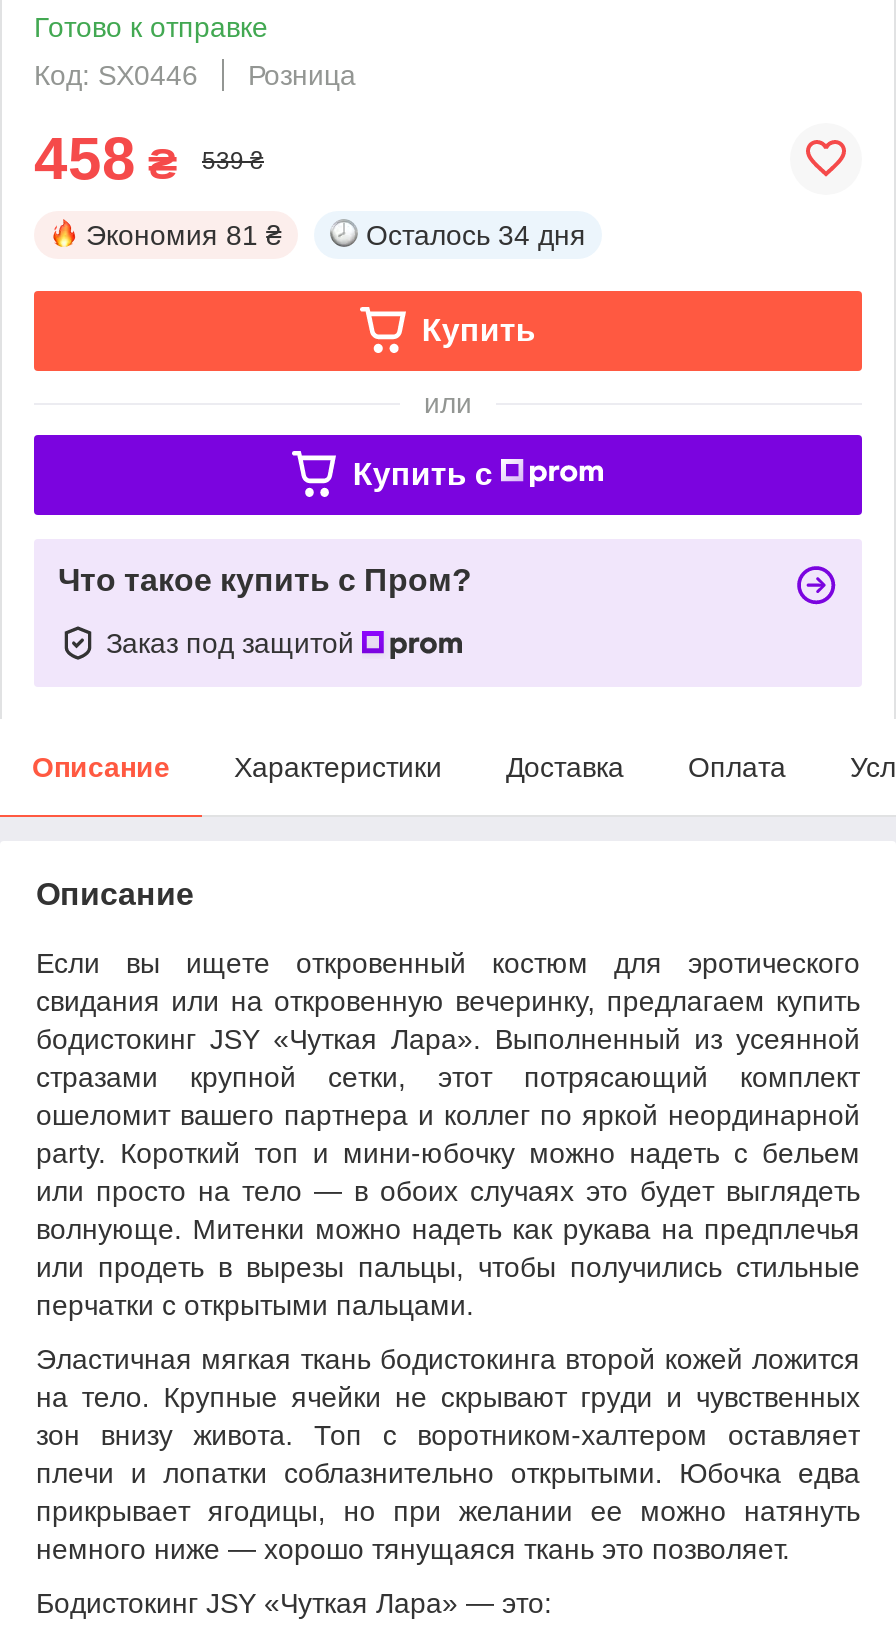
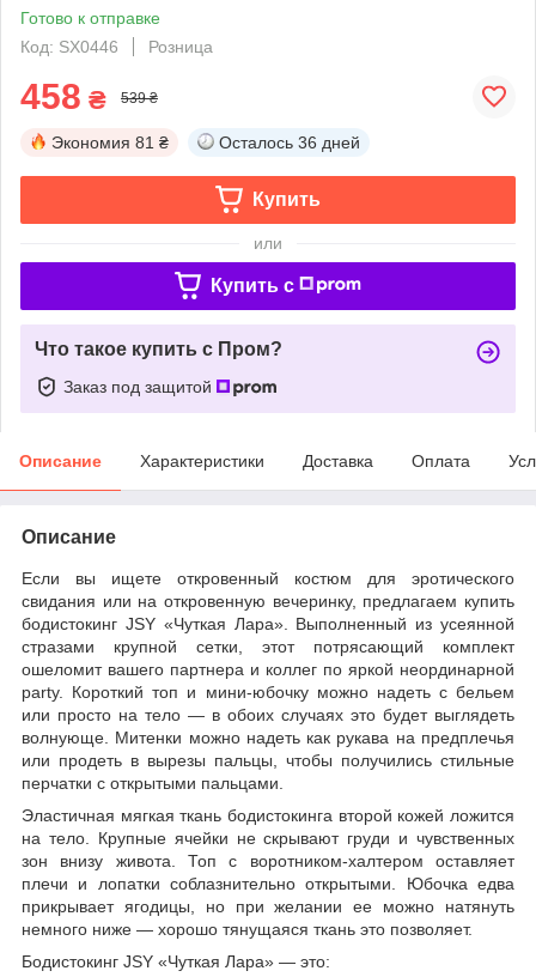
[366,219,586,251] Осталось 34 дня -> [219,133,360,152] Осталось 36 дней

